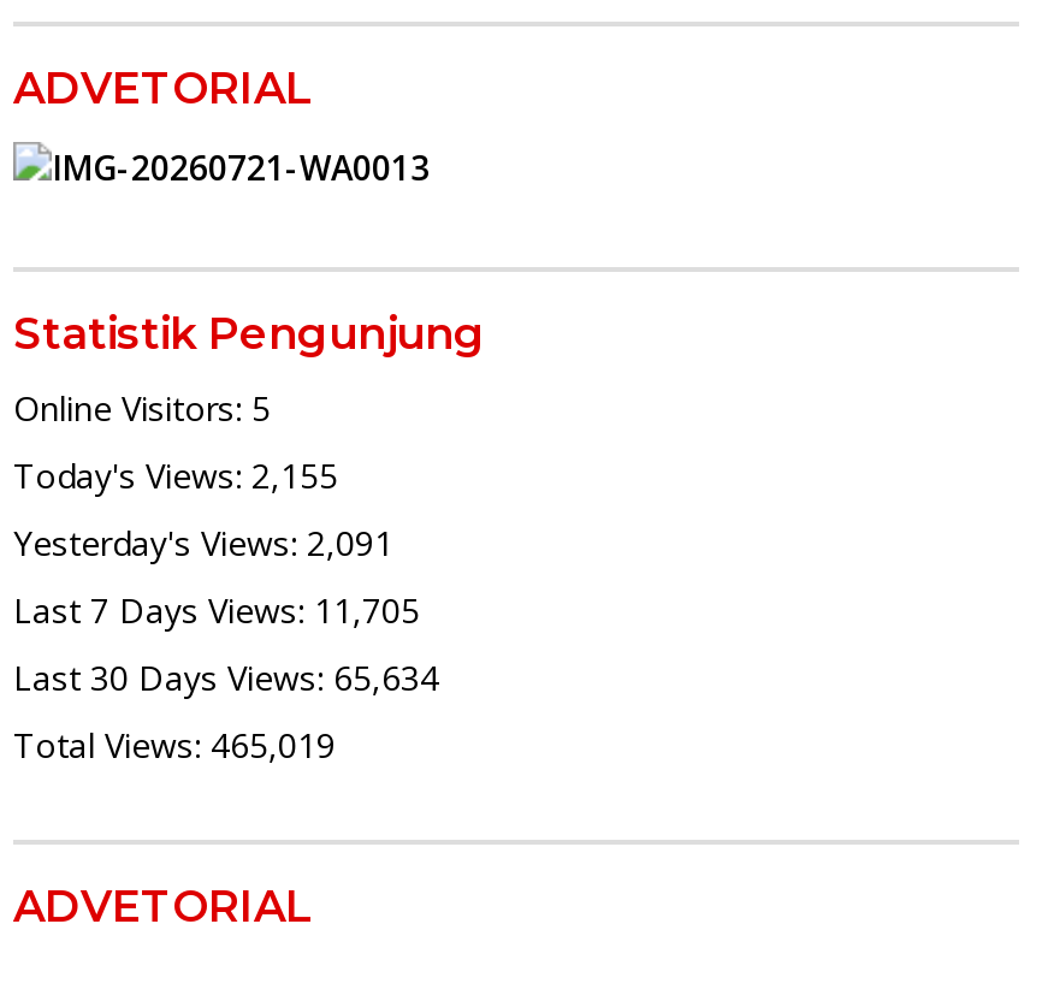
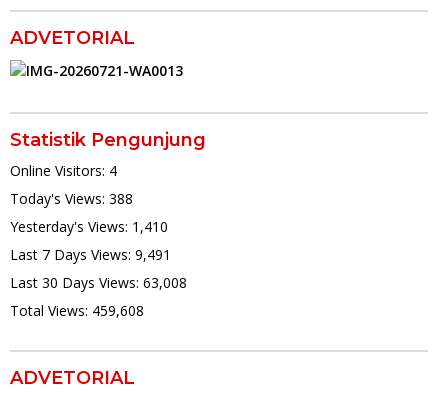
[13,385,271,431] Online Visitors: 5 -> [10,161,117,180] Online Visitors: 4
[13,452,338,498] Today's Views: 2,155 -> [10,189,133,208] Today's Views: 388
[13,520,393,565] Yesterday's Views: 2,091 -> [10,217,168,236] Yesterday's Views: 1,410
[13,587,420,633] Last 7 Days Views: 11,705 -> [10,245,171,264] Last 7 Days Views: 9,491
[13,655,439,700] Last 30 Days Views: 65,634 -> [10,273,187,292] Last 30 Days Views: 63,008
[13,722,336,768] Total Views: 465,019 -> [10,301,144,320] Total Views: 459,608

